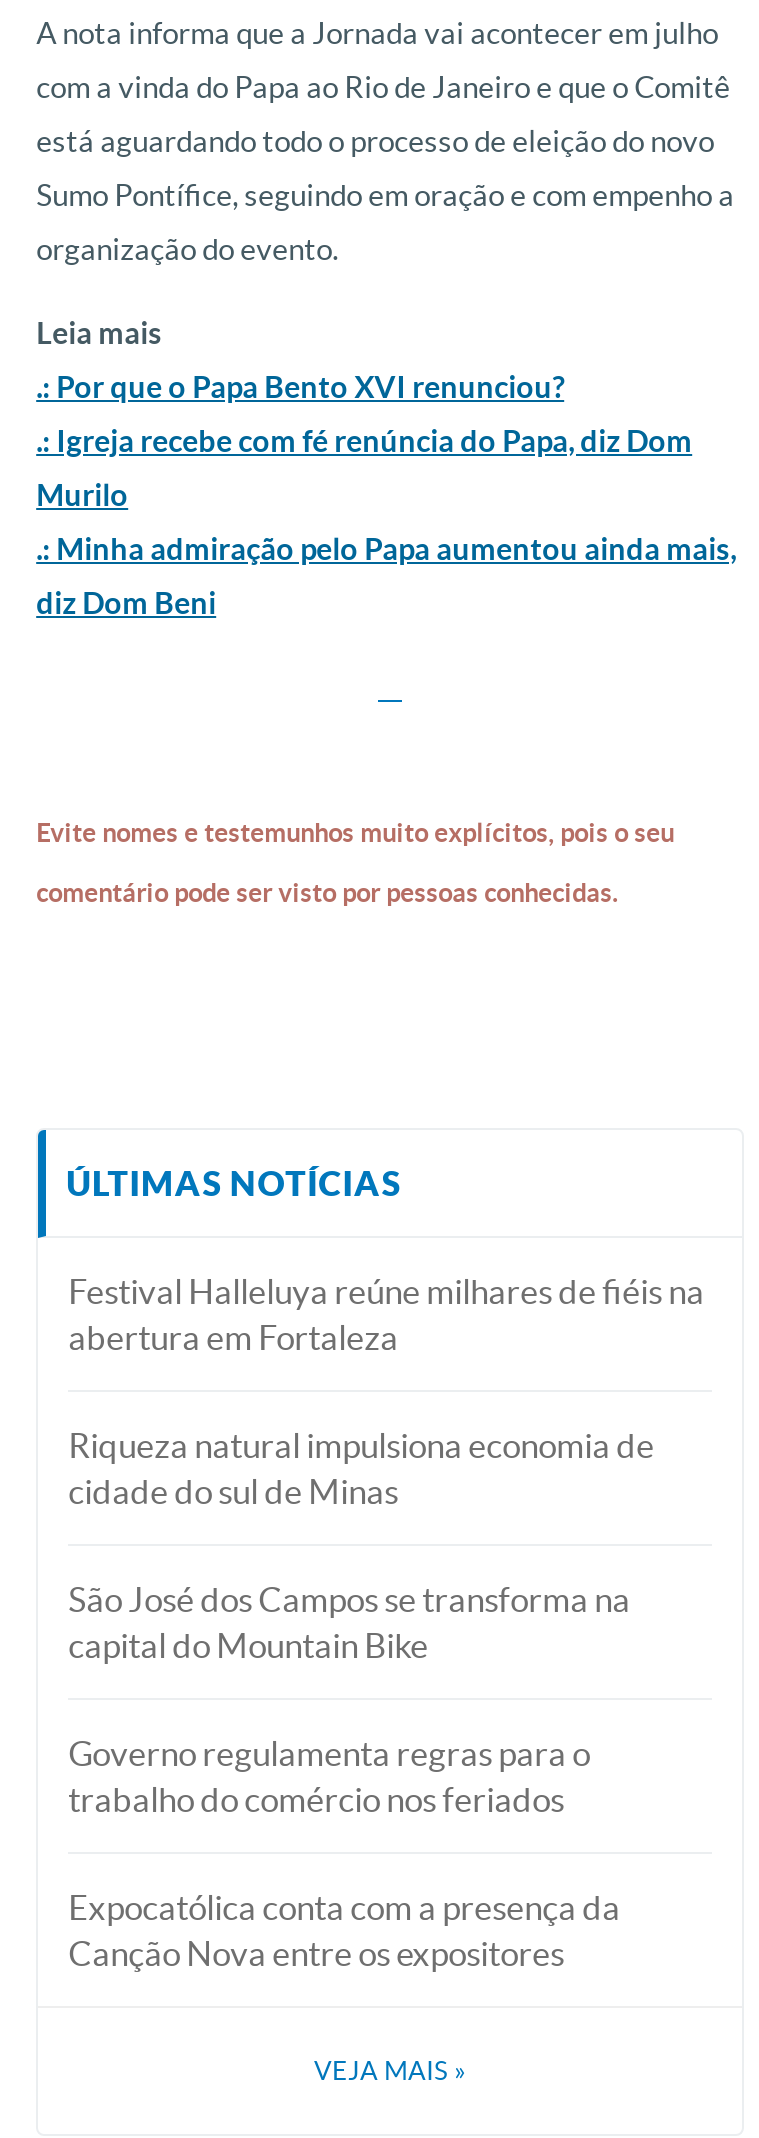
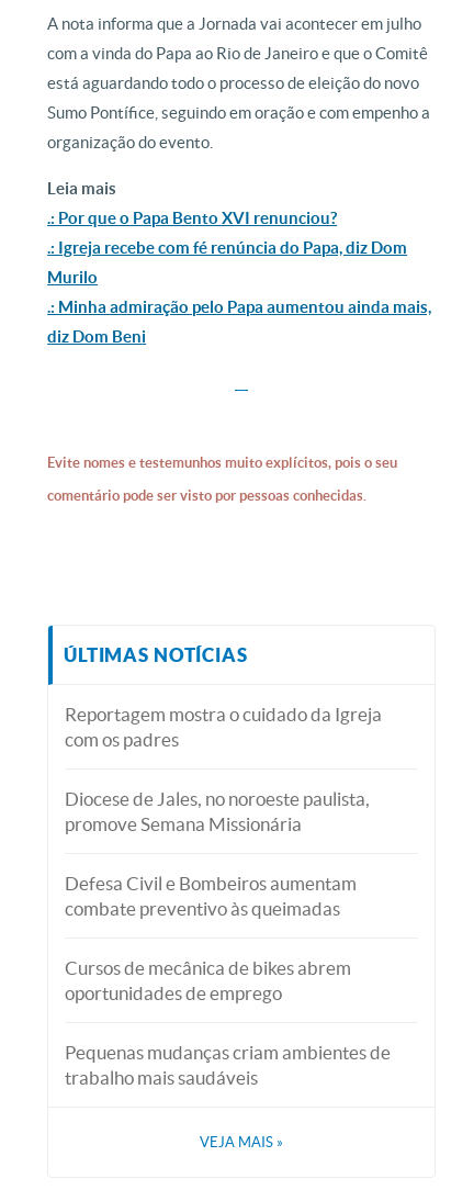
[68,1272,704,1356] Festival Halleluya reúne milhares de fiéis na | abertura em Fortaleza -> [65,704,382,750] Reportagem mostra o cuidado da Igreja | com os padres
[68,1426,654,1510] Riqueza natural impulsiona economia de | cidade do sul de Minas -> [65,788,370,834] Diocese de Jales, no noroeste paulista, | promove Semana Missionária
[68,1580,630,1664] São José dos Campos se transforma na | capital do Mountain Bike -> [65,873,357,919] Defesa Civil e Bombeiros aumentam | combate preventivo às queimadas
[68,1734,590,1818] Governo regulamenta regras para o | trabalho do comércio nos feriados -> [65,957,351,1003] Cursos de mecânica de bikes abrem | oportunidades de emprego
[68,1888,620,1972] Expocatólica conta com a presença da | Canção Nova entre os expositores -> [65,1042,391,1088] Pequenas mudanças criam ambientes de | trabalho mais saudáveis

